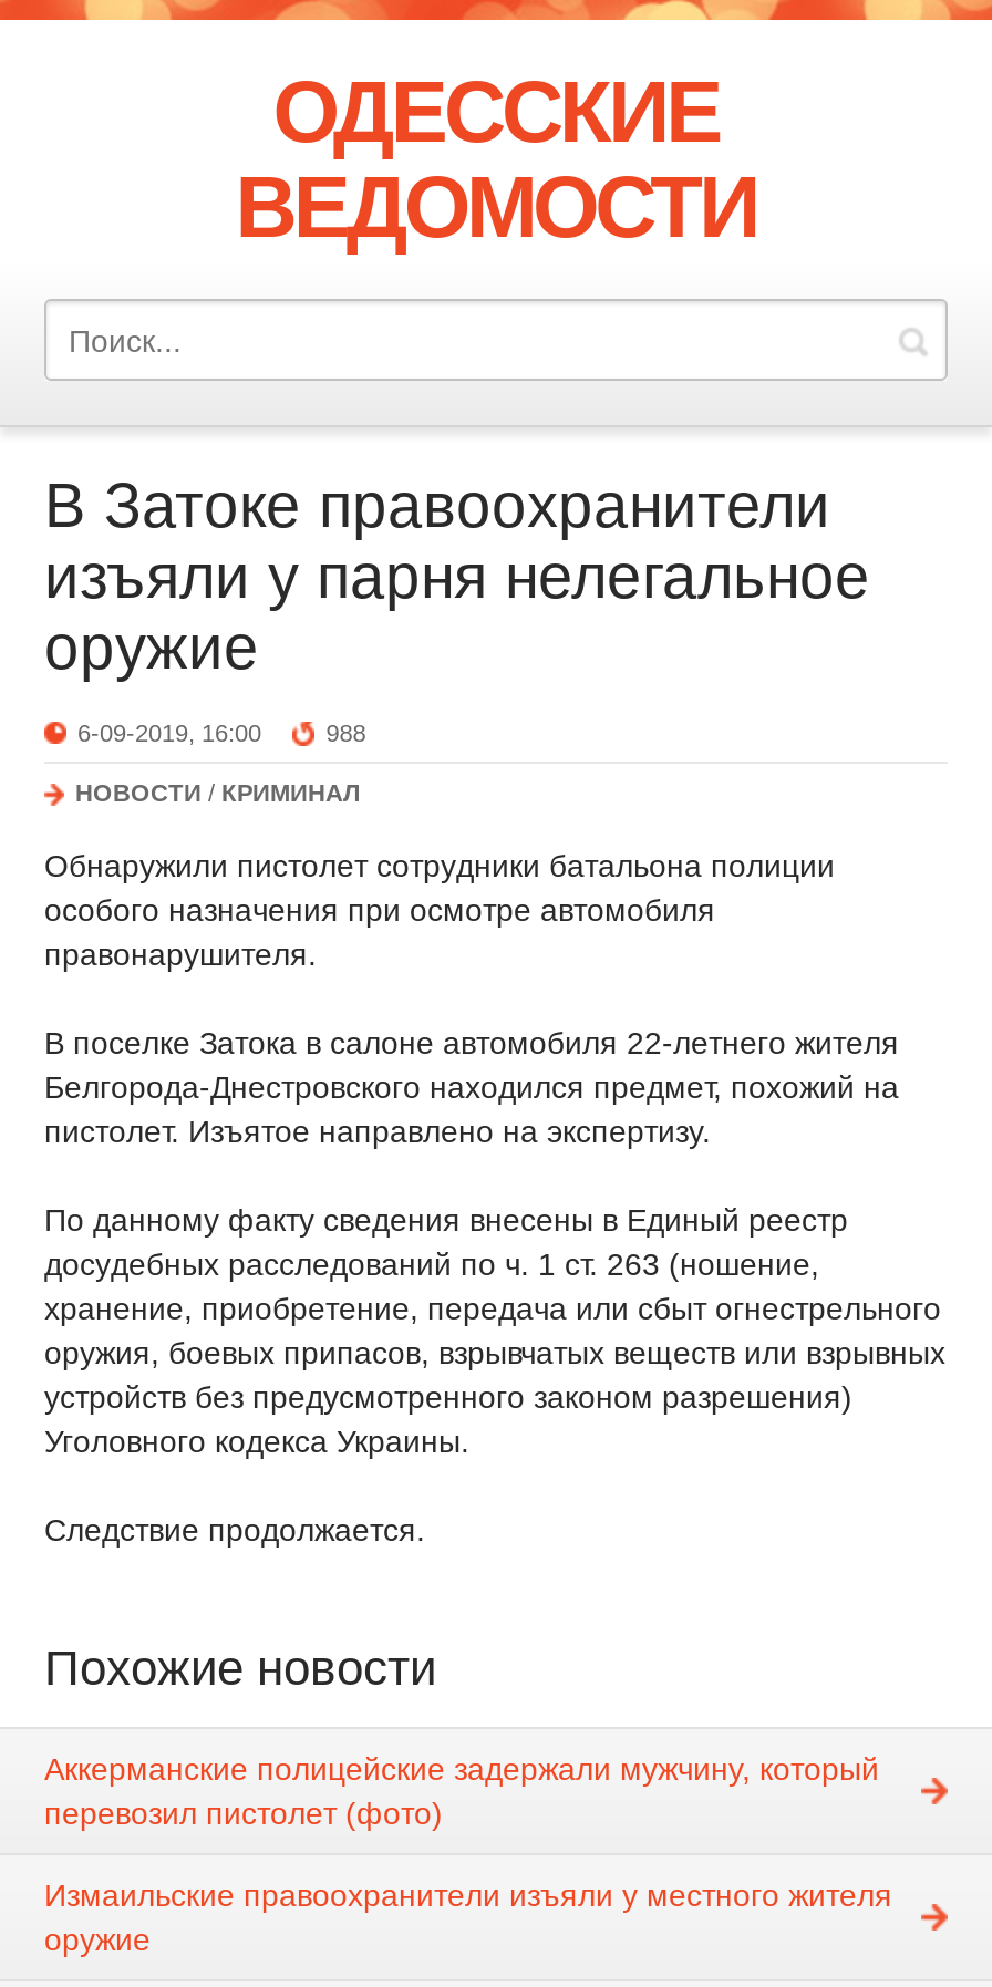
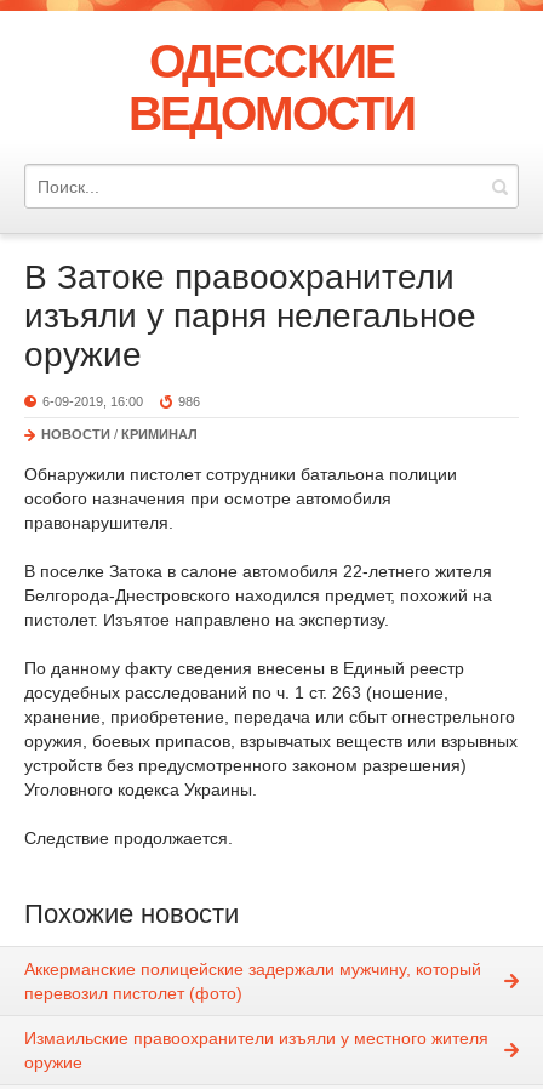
[326,720,366,746] 988 -> [178,394,200,409] 986

